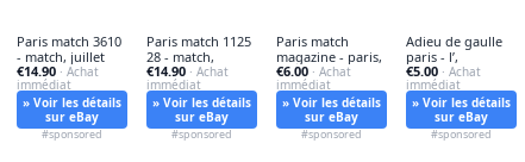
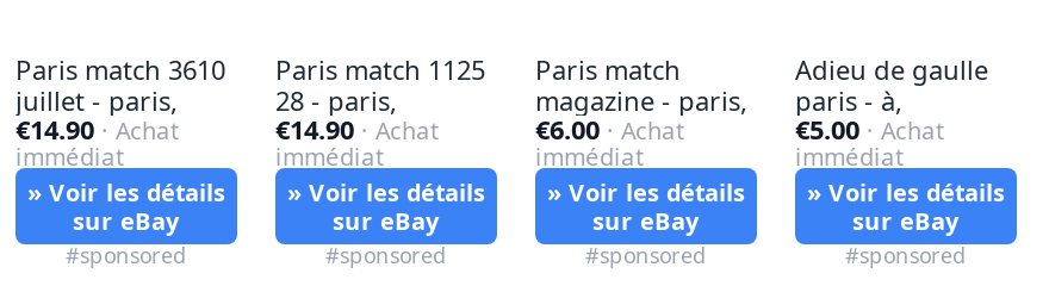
[17,47,105,65] - match, juillet -> [15,82,178,118] juillet - paris,
[146,47,214,65] 28 - match, -> [275,82,397,118] 28 - paris,
[406,47,458,65] paris - l’, -> [795,82,902,118] paris - à,

